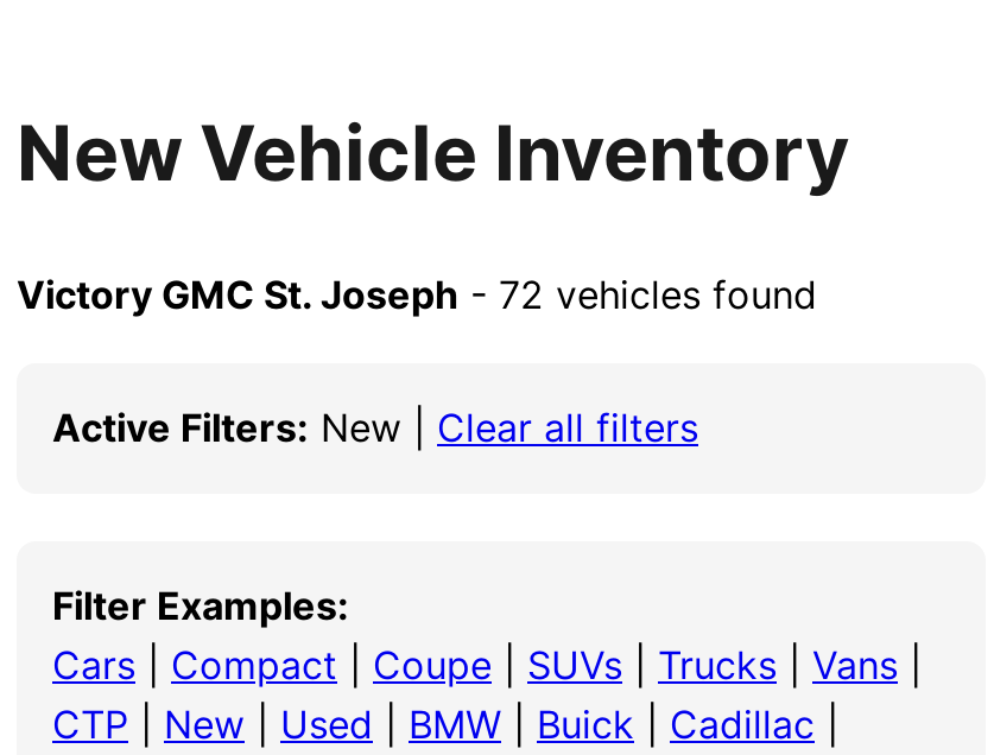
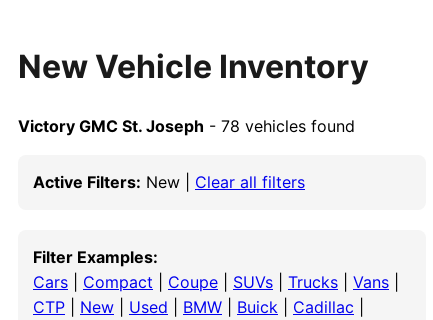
[17,270,817,318] Victory GMC St. Joseph - 72 vehicles found -> [18,116,355,136] Victory GMC St. Joseph - 78 vehicles found

